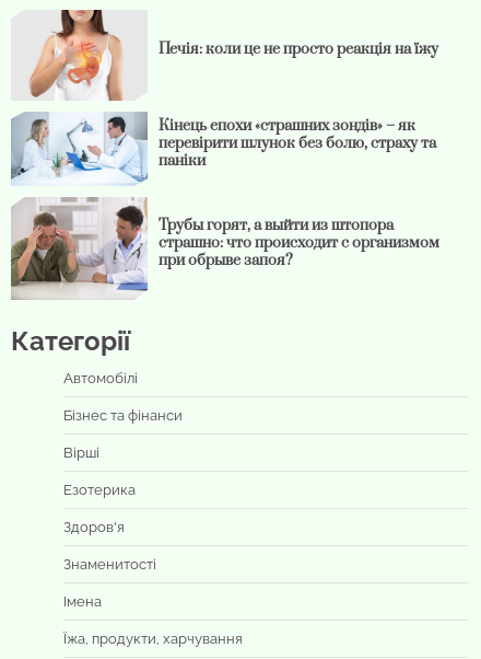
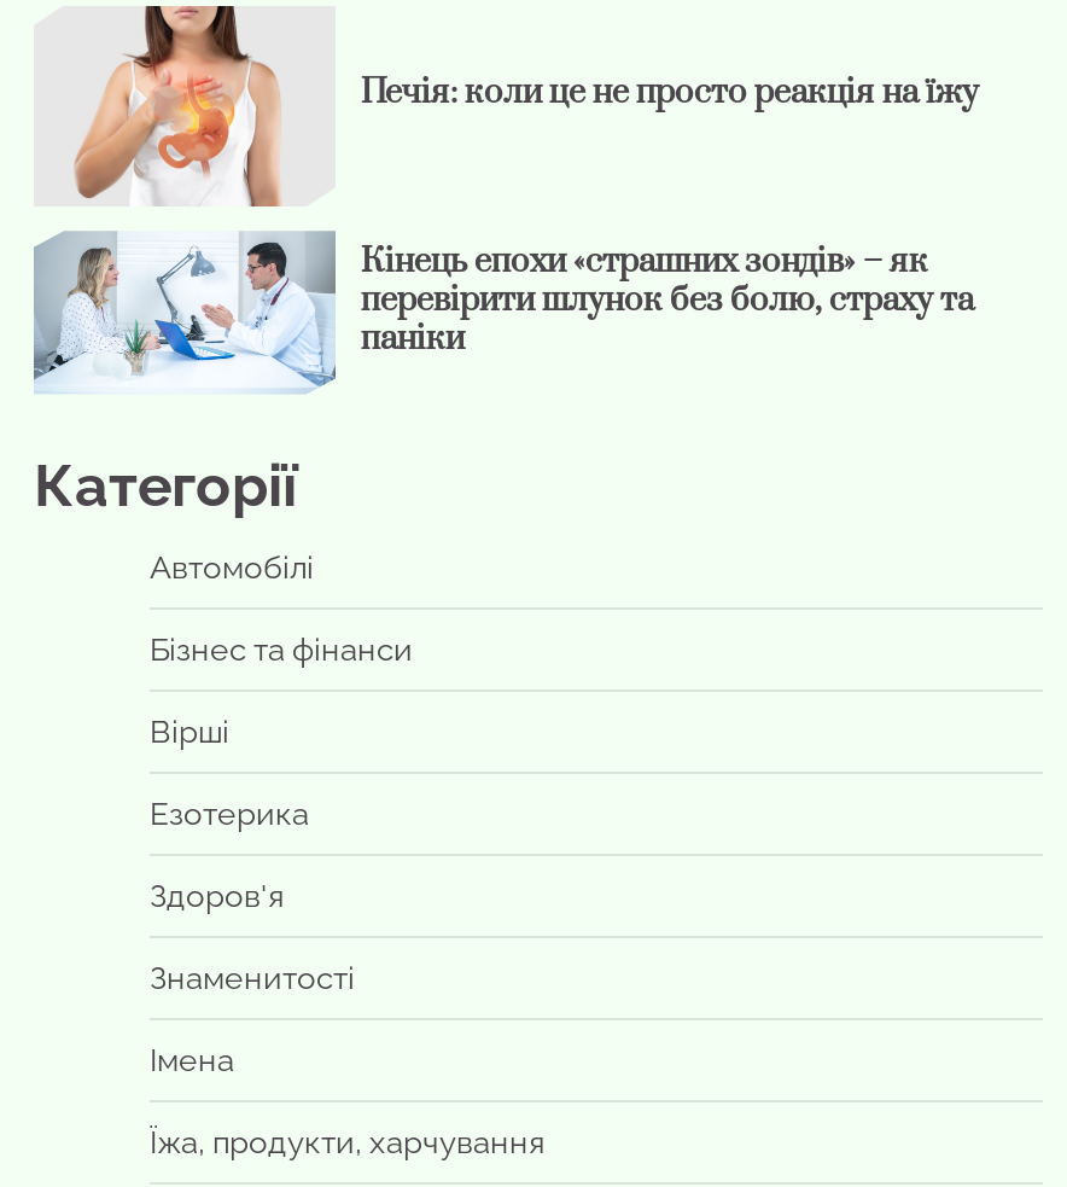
[10,196,440,301] [image] | Трубы горят, а выйти из штопора | страшно: что происходит с организмом | при обрыве запоя? -> none

